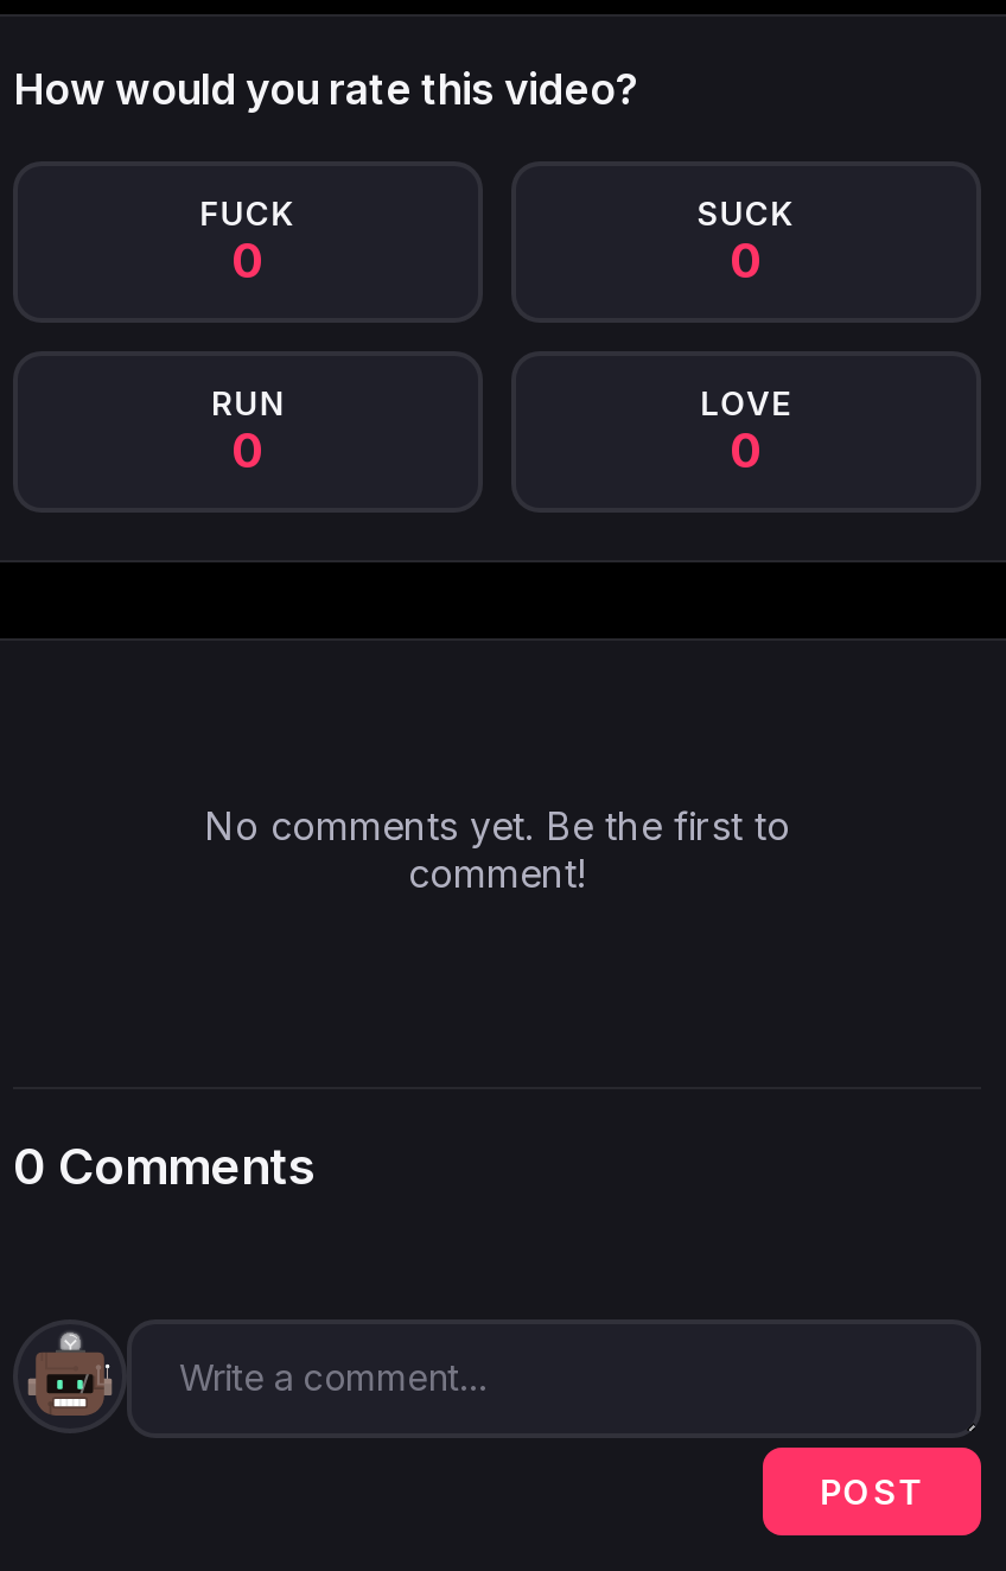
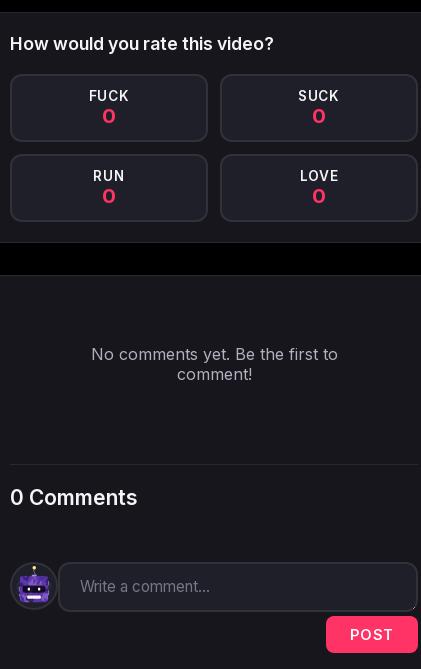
[27,1331,115,1417] [image] -> [17,566,52,603] [image]

